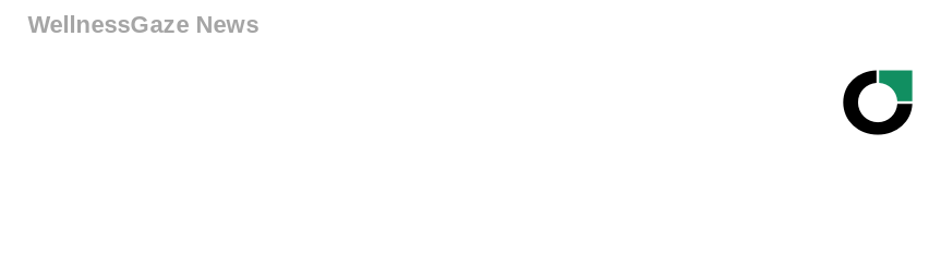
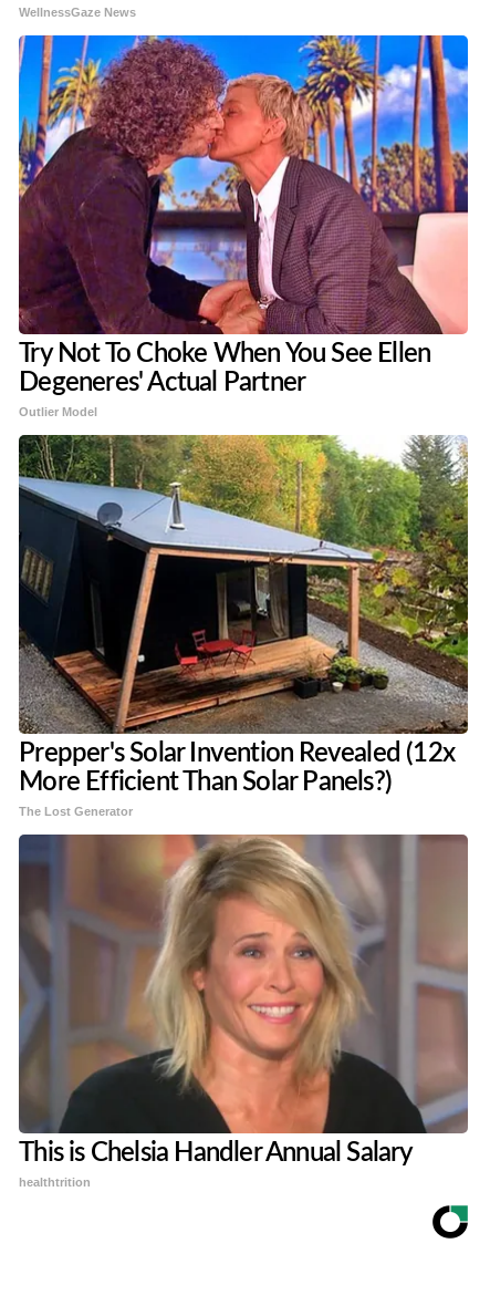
none -> [18,34,469,419] [image] | Try Not To Choke When You See Ellen | Degeneres' Actual Partner | Outlier Model
none -> [18,434,469,818] [image] | Prepper's Solar Invention Revealed (12x | More Efficient Than Solar Panels?) | The Lost Generator
none -> [18,833,469,1189] [image] | This is Chelsia Handler Annual Salary | healthtrition

